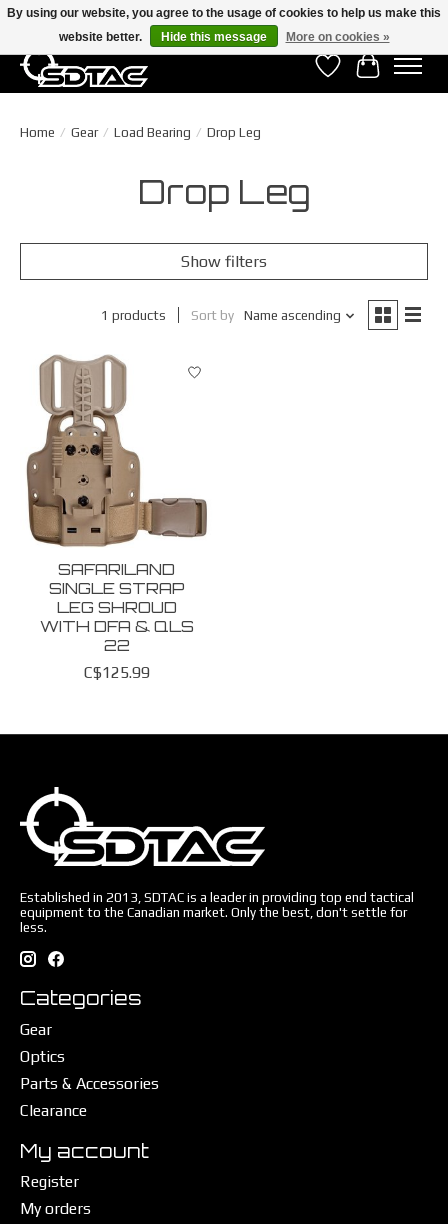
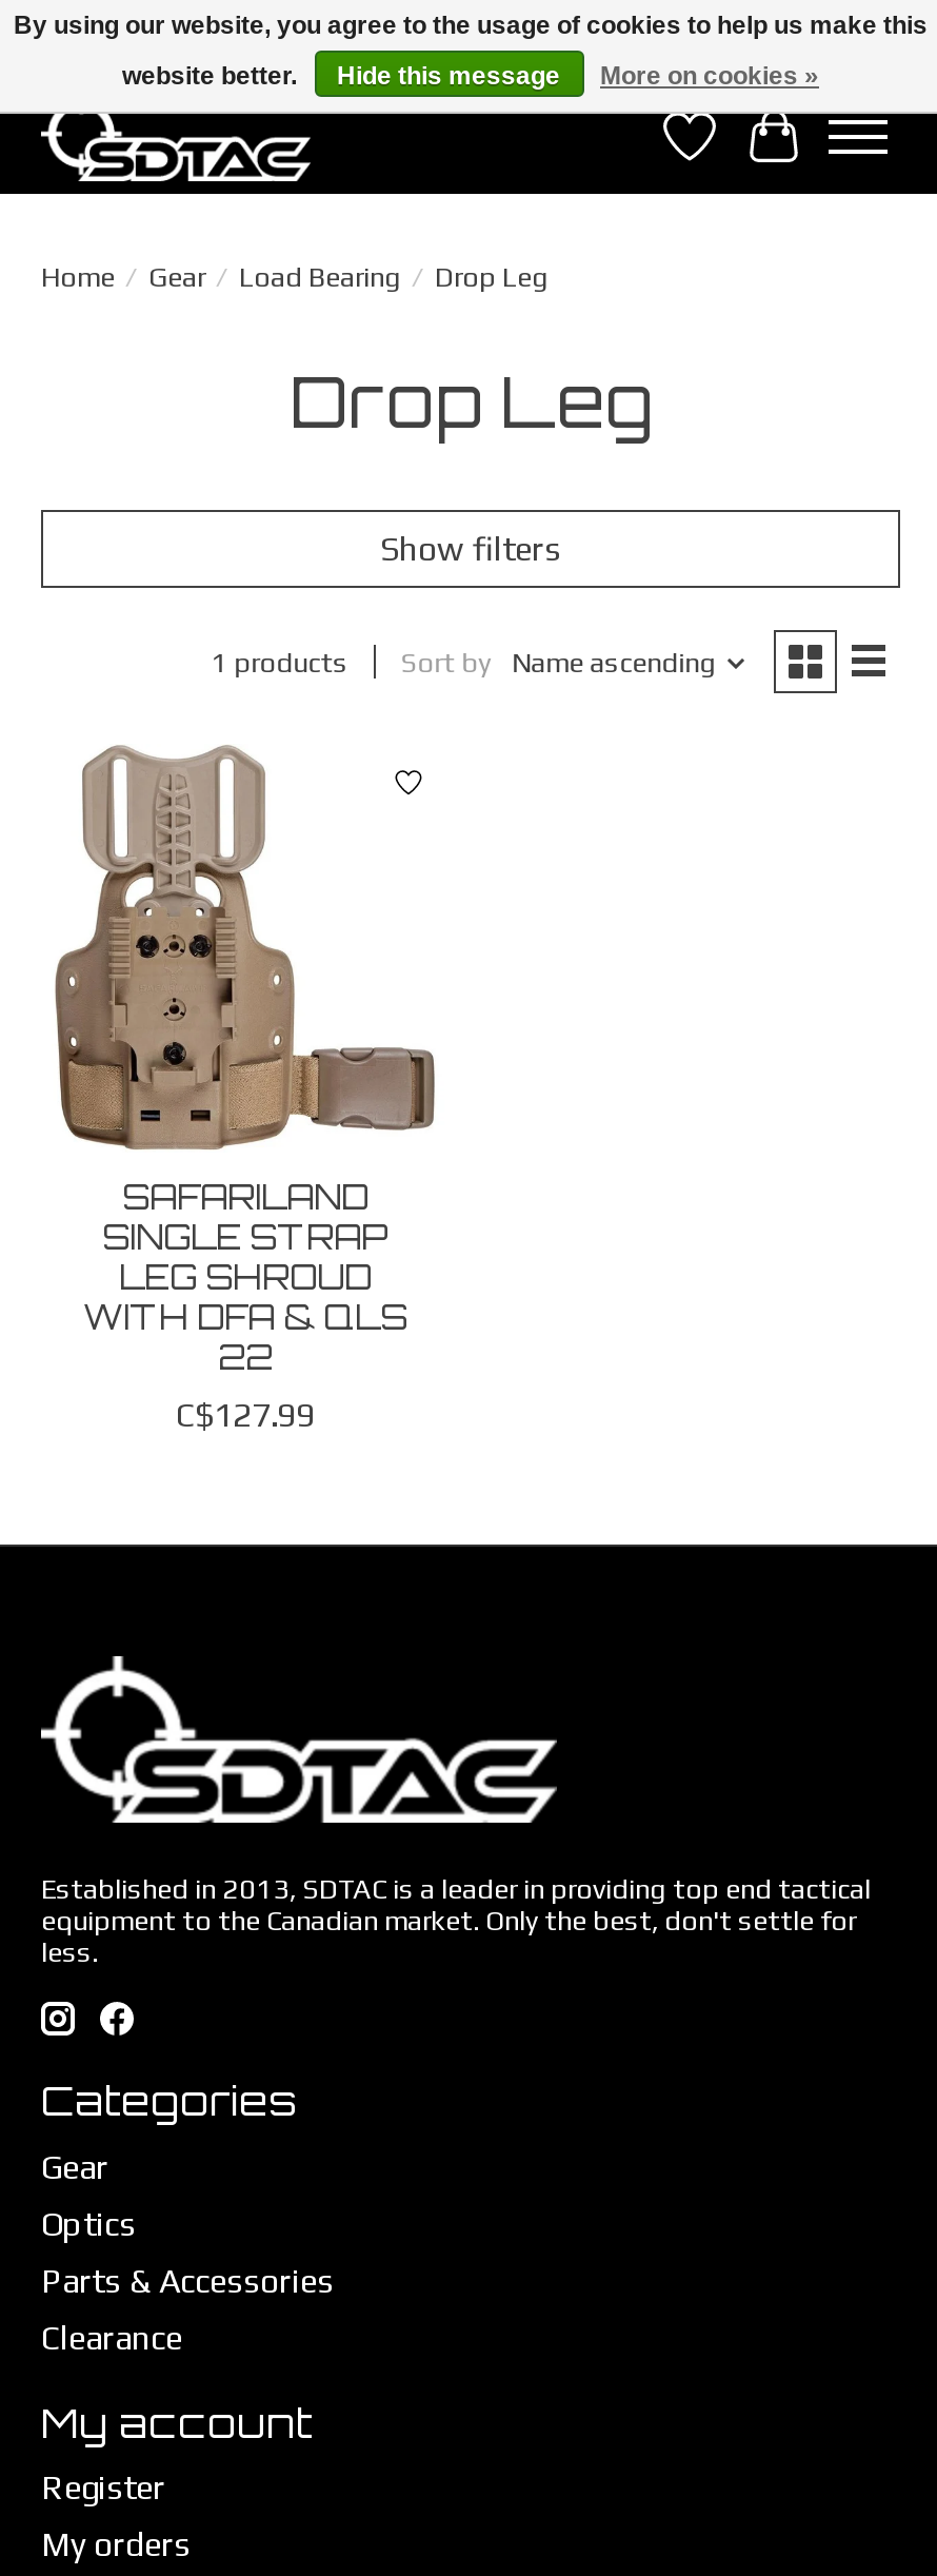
[84,662,150,681] C$125.99 -> [176,1394,315,1434] C$127.99

